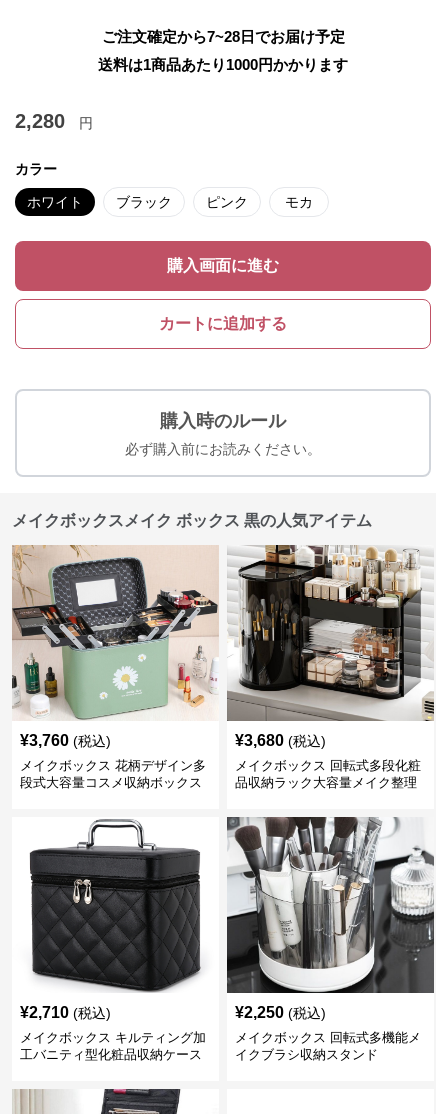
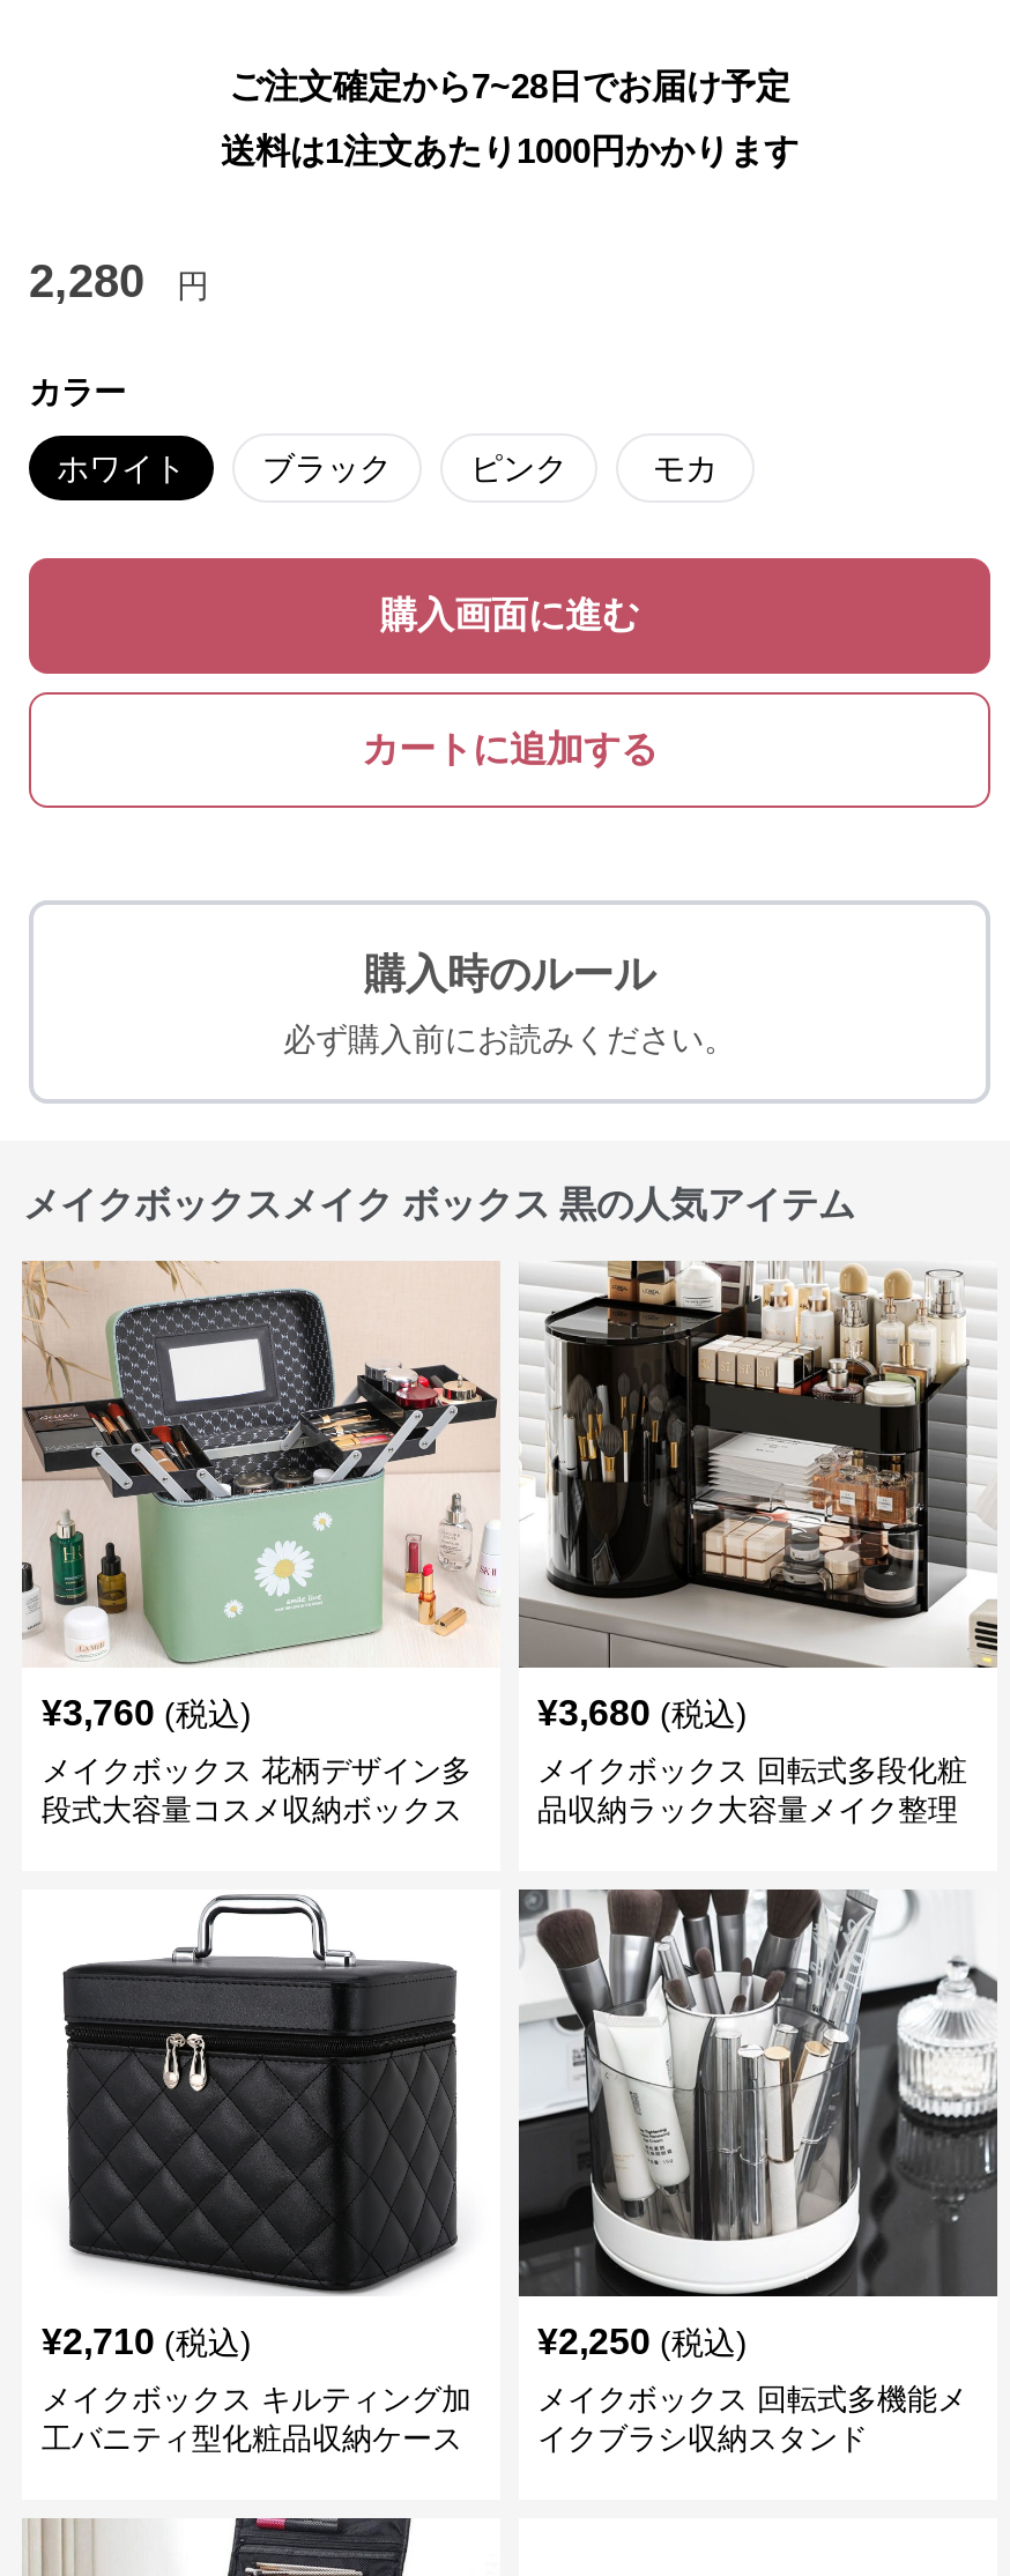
[98,56,348,73] 送料は1商品あたり1000円かかります -> [221,131,799,170] 送料は1注文あたり1000円かかります

